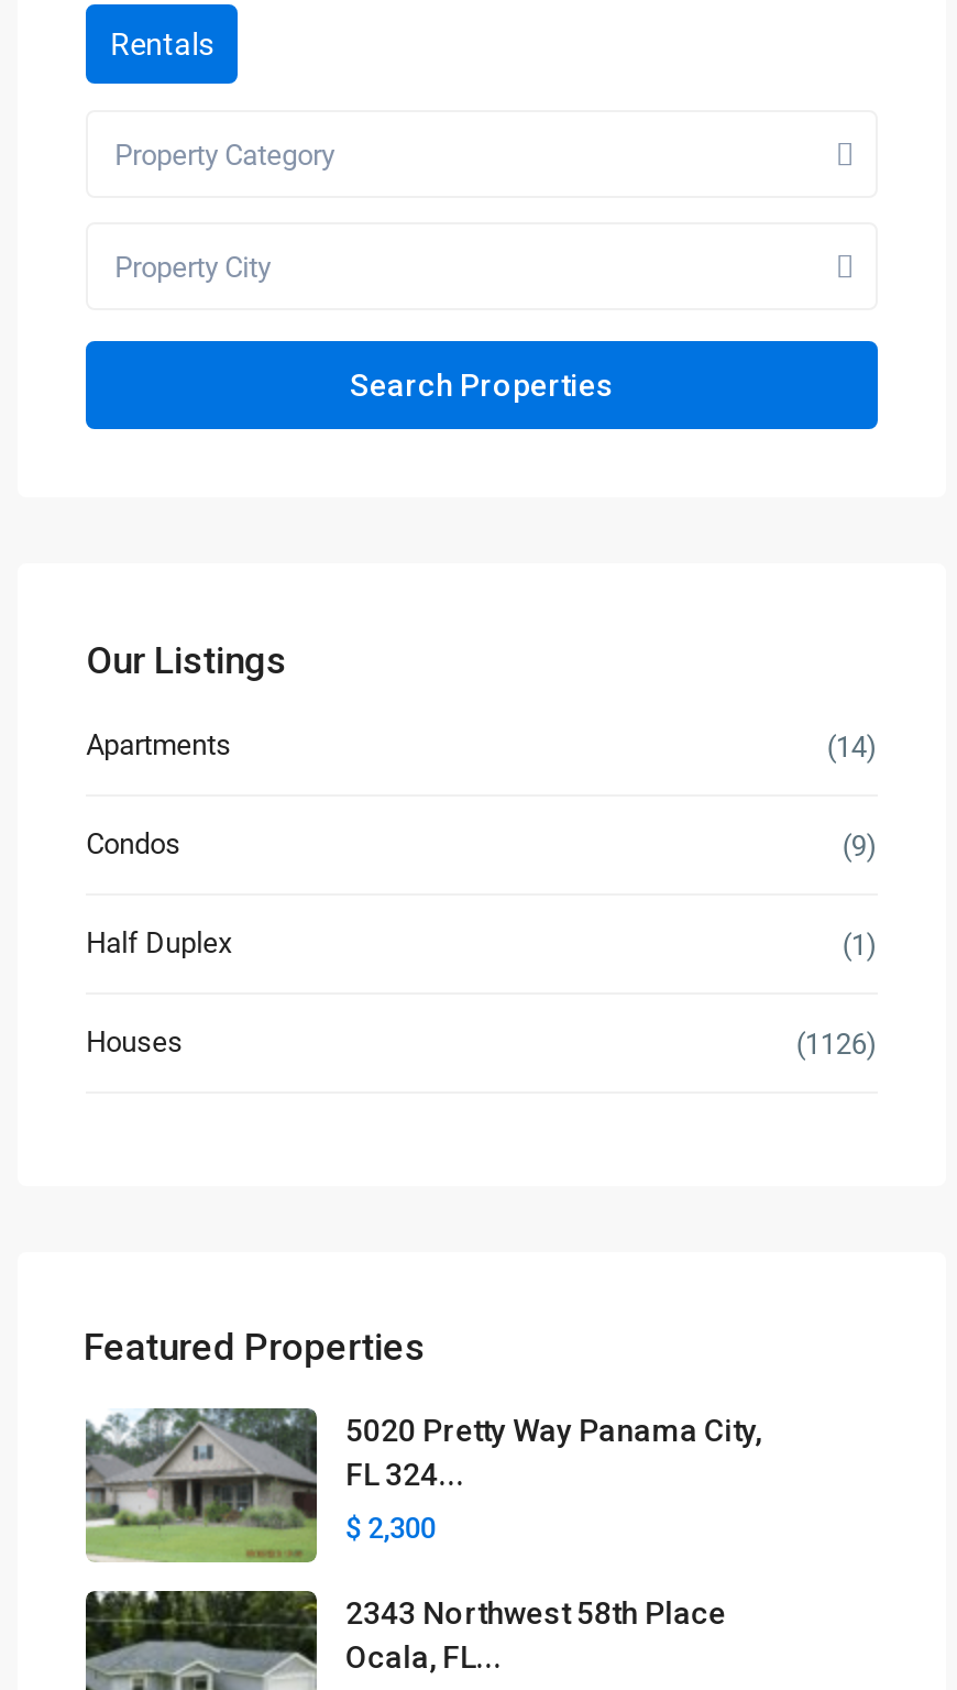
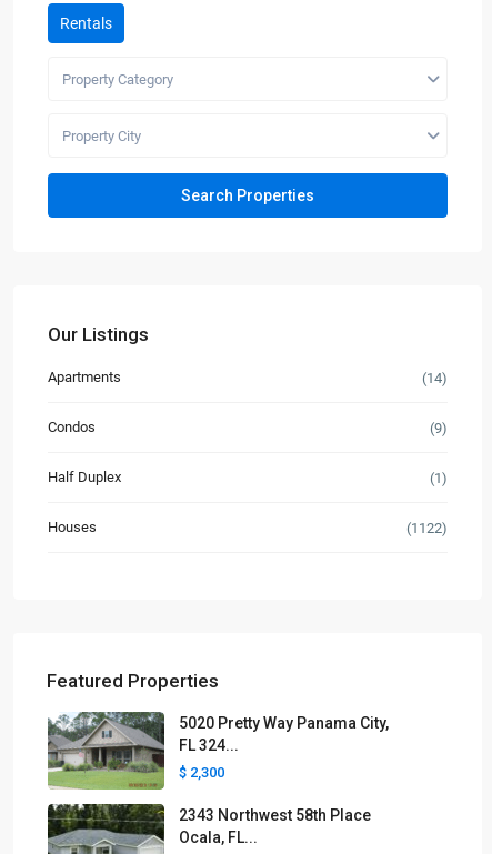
[796,1029,878,1062] (1126) -> [406,520,447,537] (1122)

